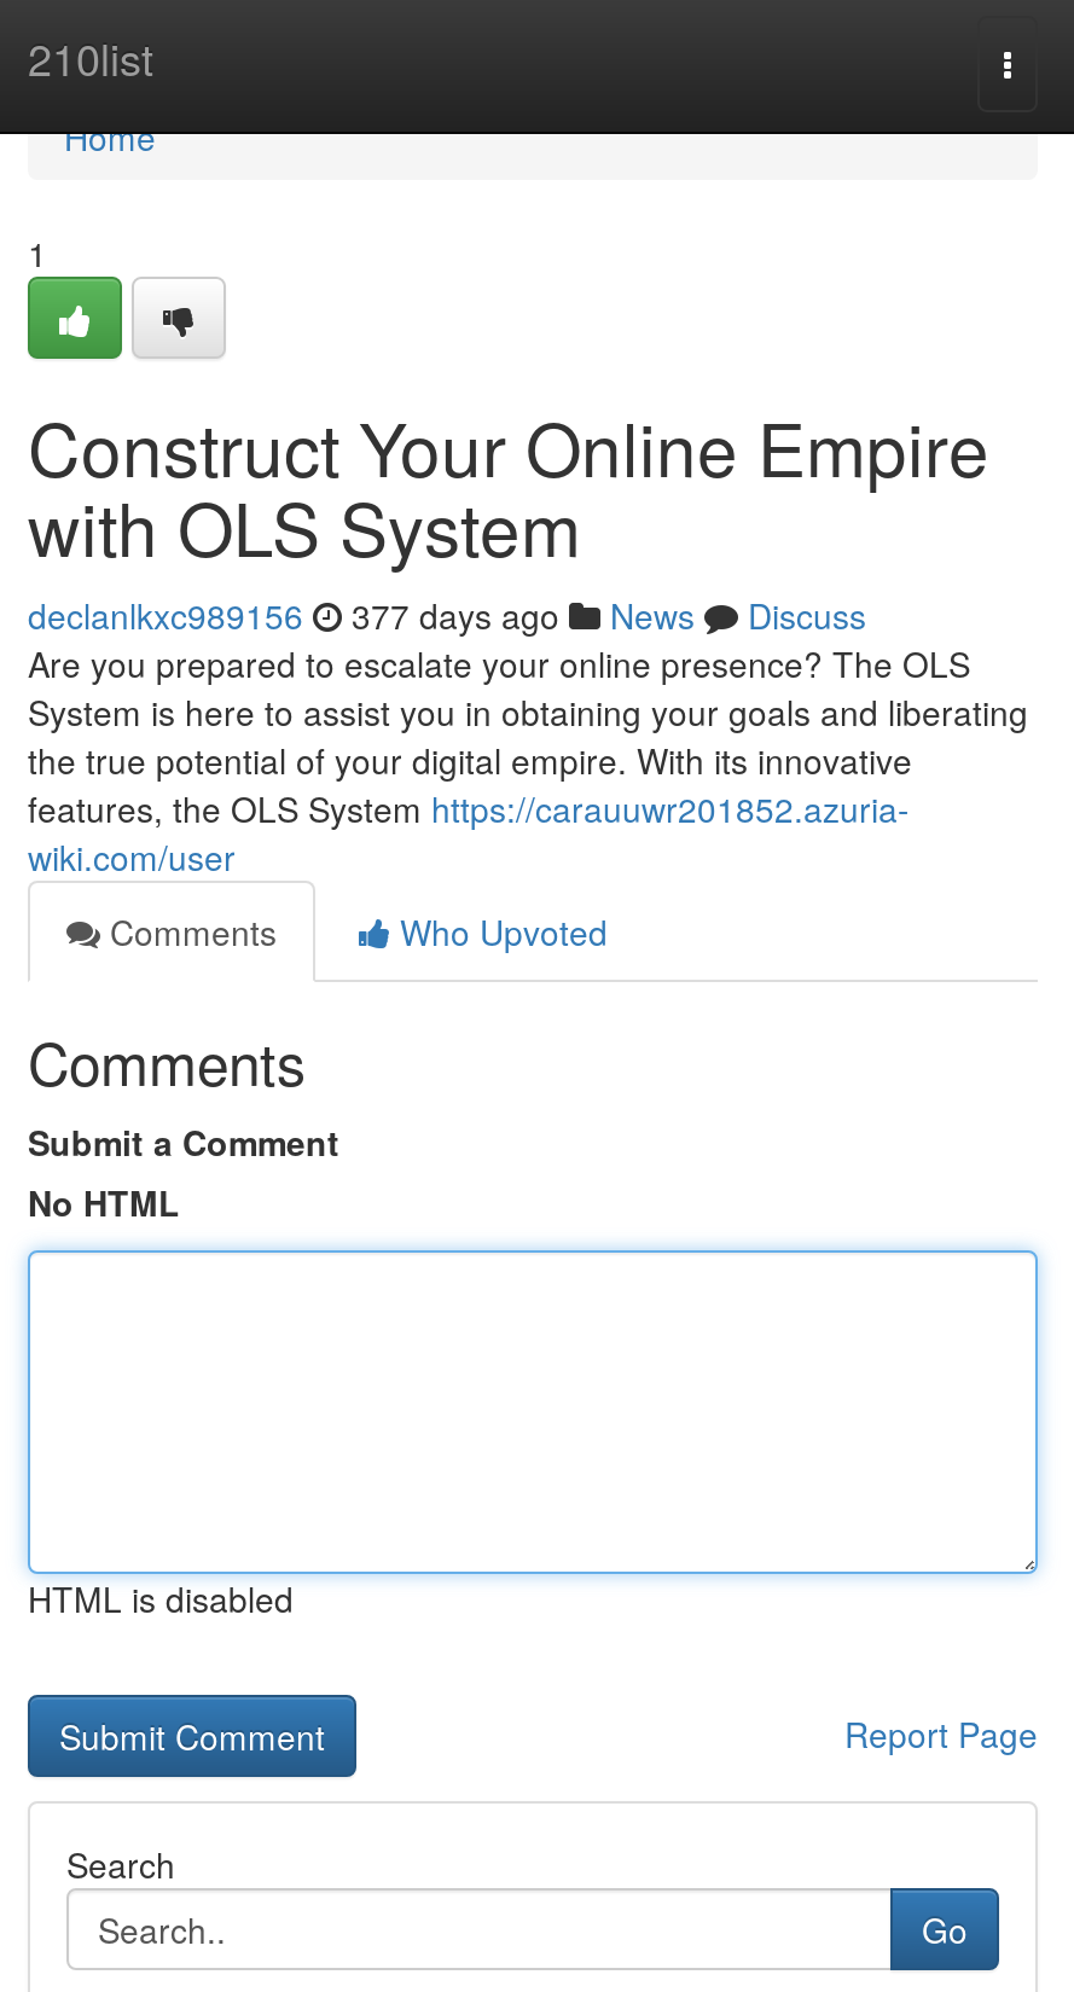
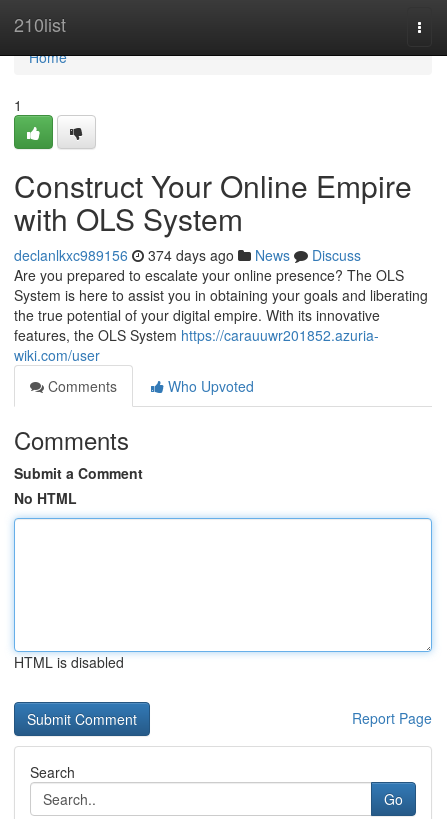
[28,591,866,639] declanlkxc989156 377 days ago News Discuss -> [14,245,361,265] declanlkxc989156 374 days ago News Discuss

